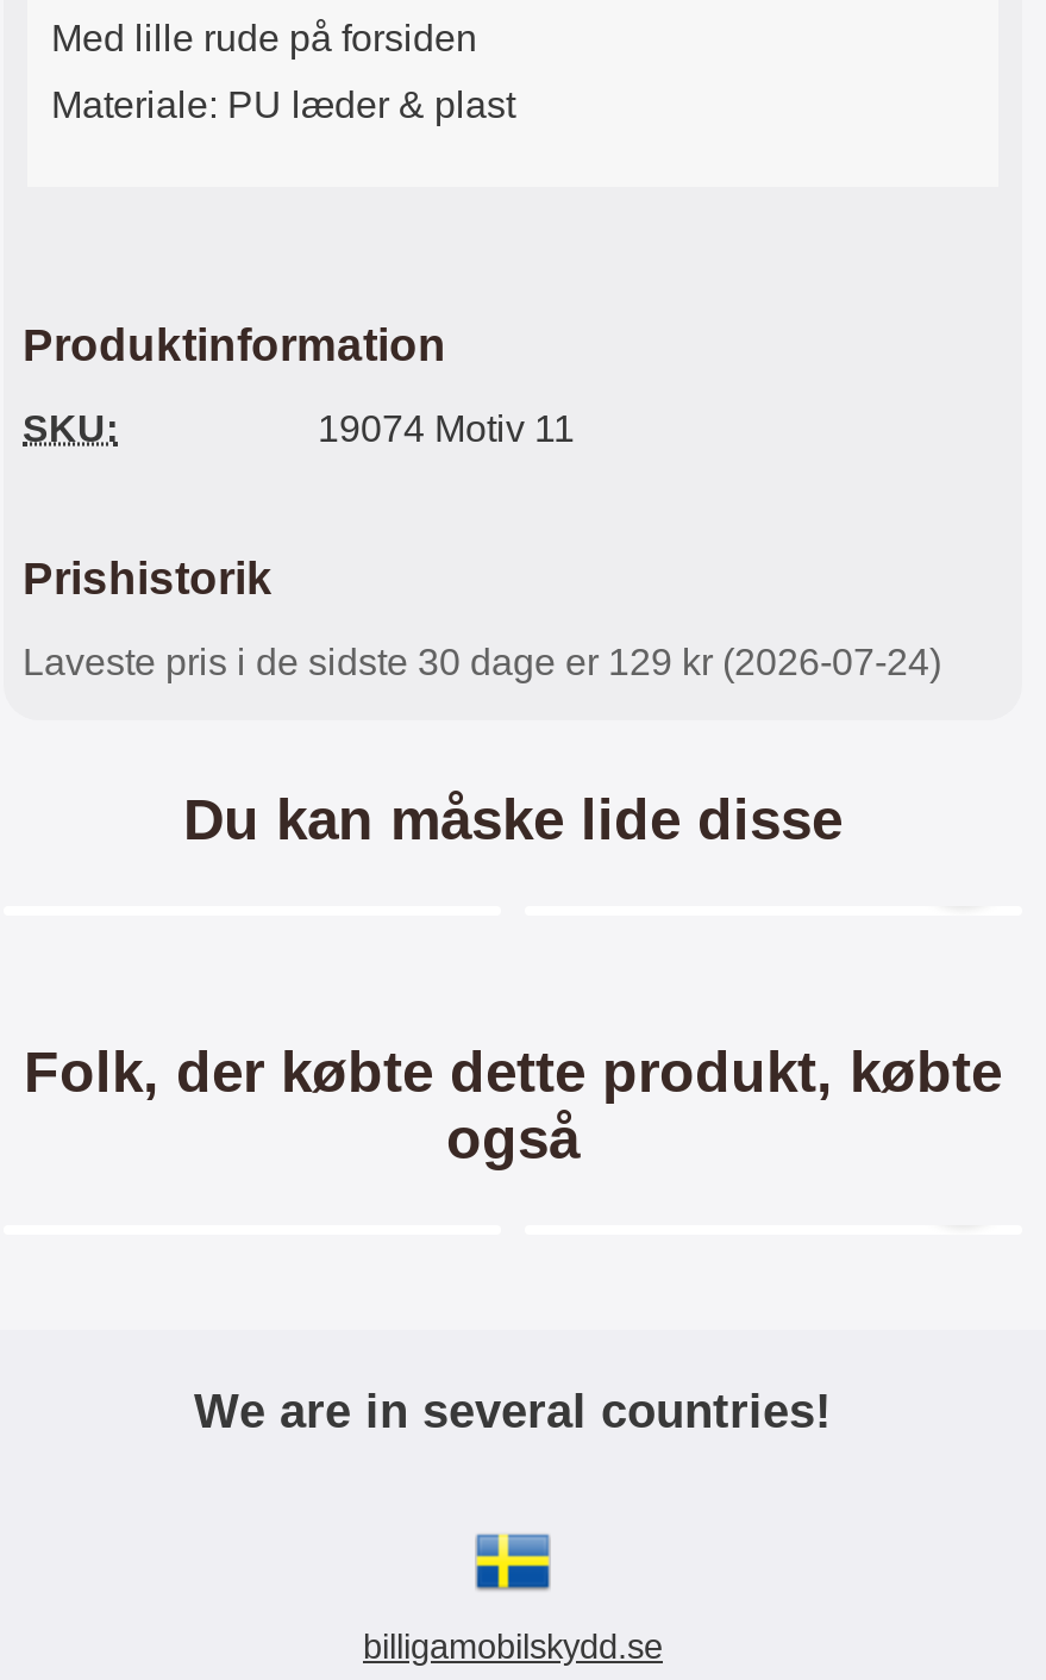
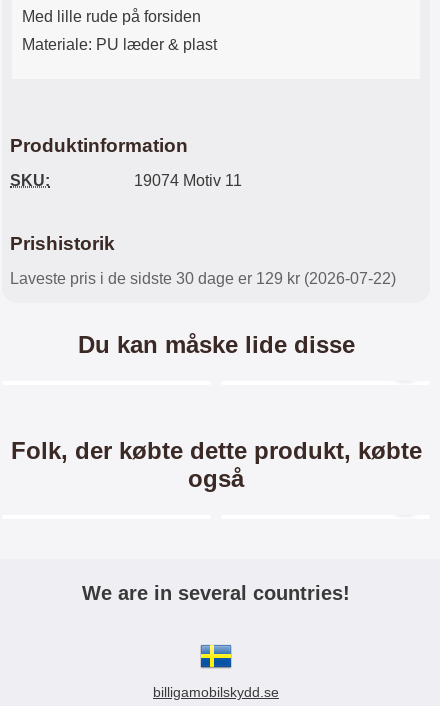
[23,642,941,682] Laveste pris i de sidste 30 dage er 129 kr (2026-07-24) -> [10,270,396,287] Laveste pris i de sidste 30 dage er 129 kr (2026-07-22)

